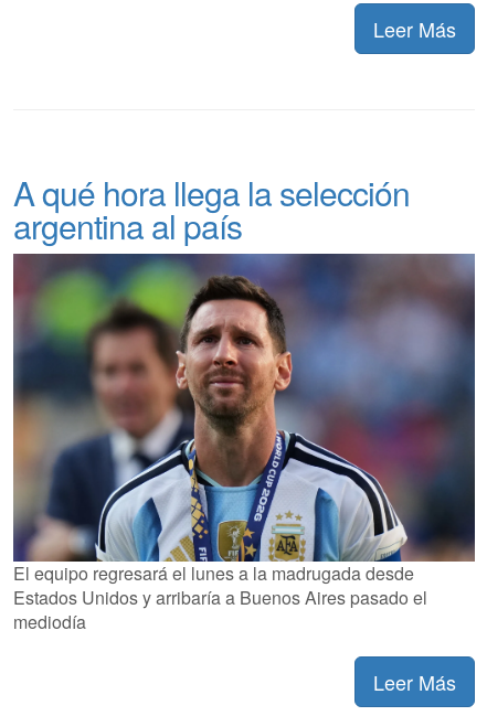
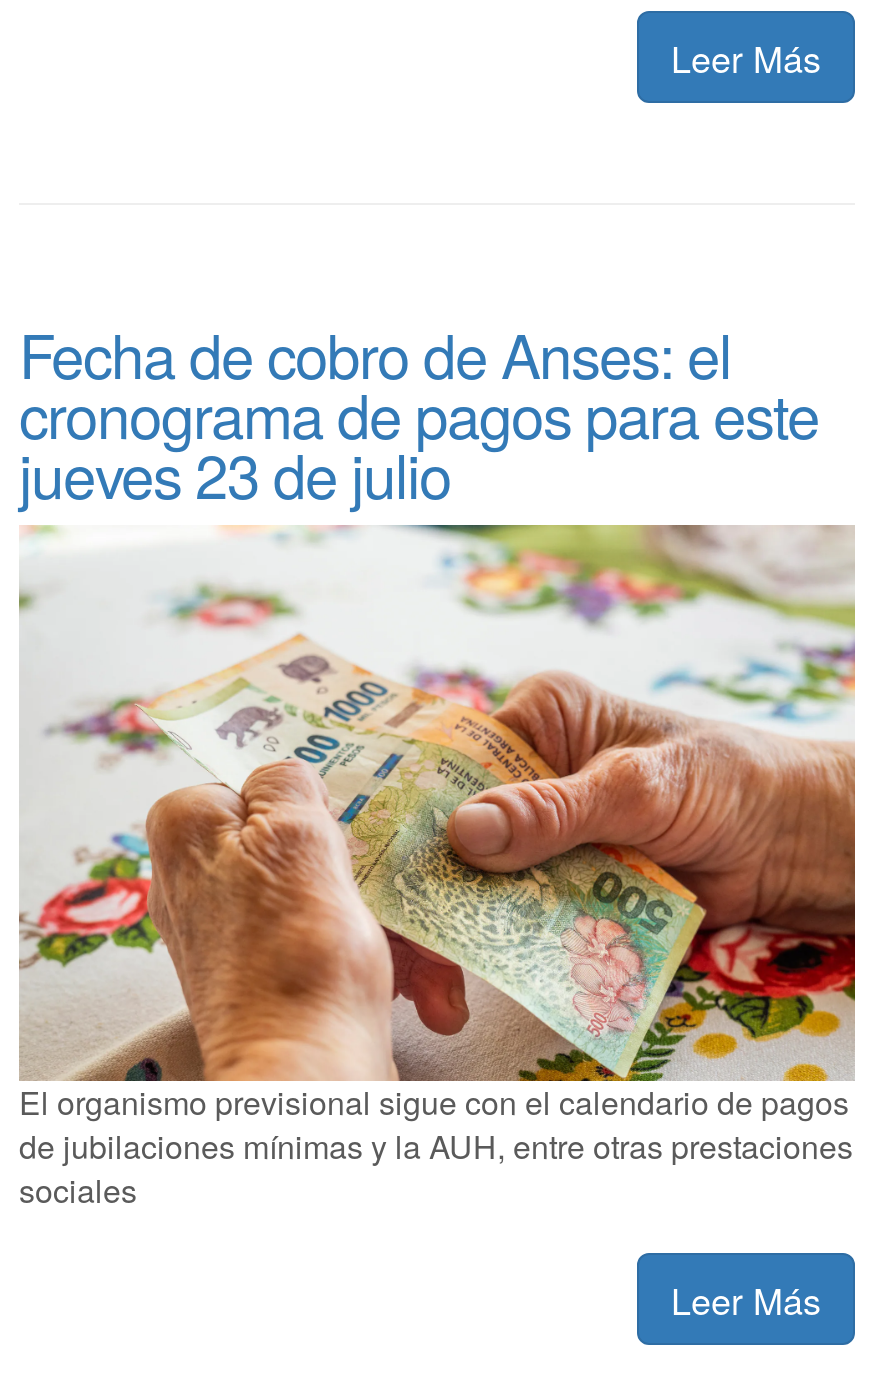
[13,169,410,249] A qué hora llega la selección | argentina al país -> [19,311,819,517] Fecha de cobro de Anses: el | cronograma de pagos para este | jueves 23 de julio
[13,254,476,634] [image] | El equipo regresará el lunes a la madrugada desde | Estados Unidos y arribaría a Buenos Aires pasado el | mediodía -> [19,523,857,1214] [image] | El organismo previsional sigue con el calendario de pagos | de jubilaciones mínimas y la AUH, entre otras prestaciones | sociales

